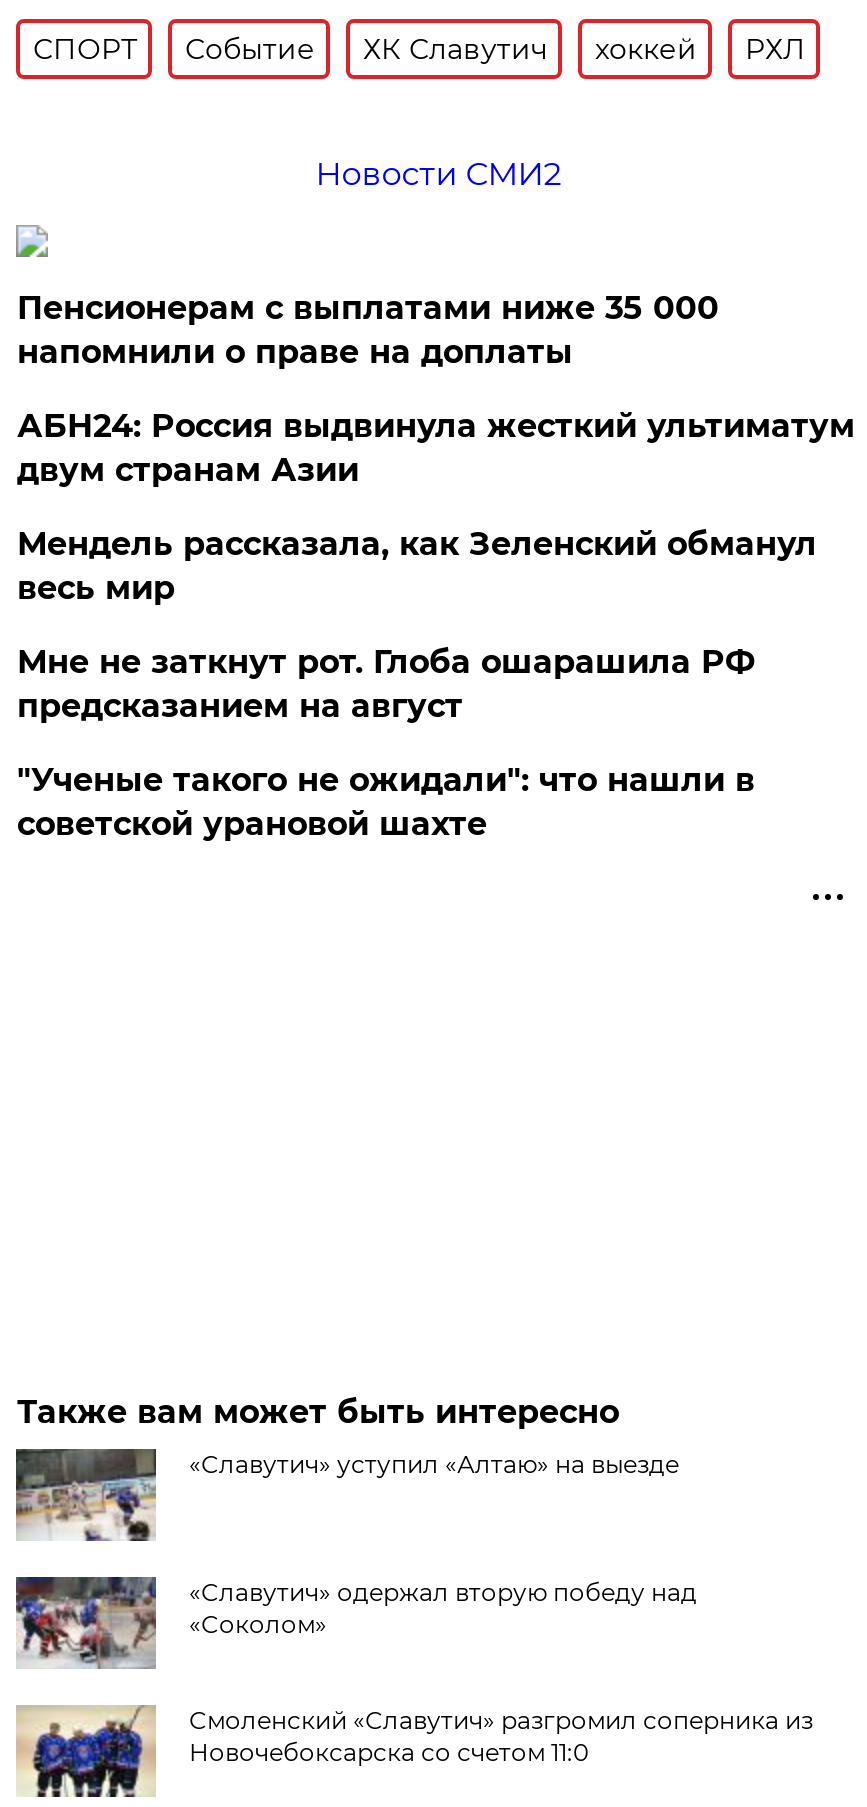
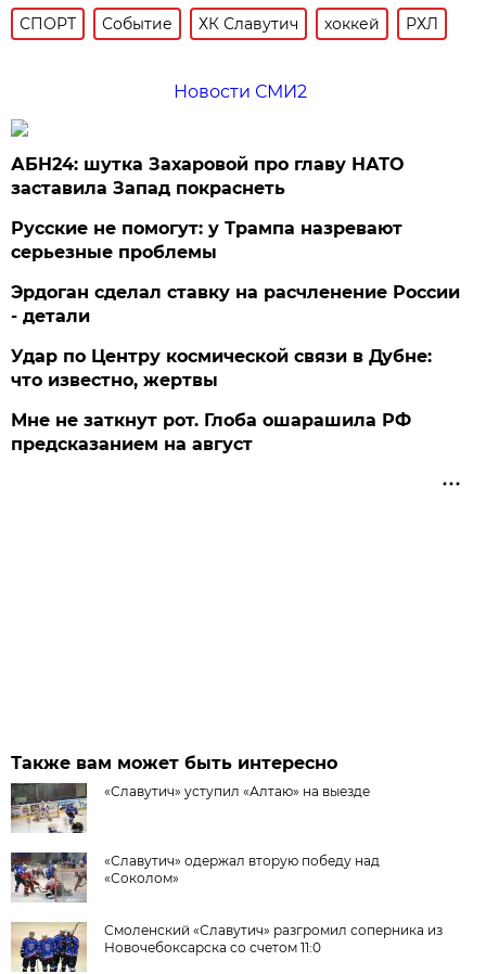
[17,289,855,607] Пенсионерам с выплатами ниже 35 000 | напомнили о праве на доплаты | АБН24: Россия выдвинула жесткий ультиматум | двум странам Азии | Мендель рассказала, как Зеленский обманул | весь мир -> [11,154,460,390] АБН24: шутка Захаровой про главу НАТО | заставила Запад покраснеть | Русские не помогут: у Трампа назревают | серьезные проблемы | Эрдоган сделал ставку на расчленение России | - детали | Удар по Центру космической связи в Дубне: | что известно, жертвы
moved [17,643,755,725] -> [11,410,412,454]: Мне не заткнут рот. Глоба ошарашила РФ | предсказанием на август
[17,761,755,843] "Ученые такого не ожидали": что нашли в | советской урановой шахте -> none

